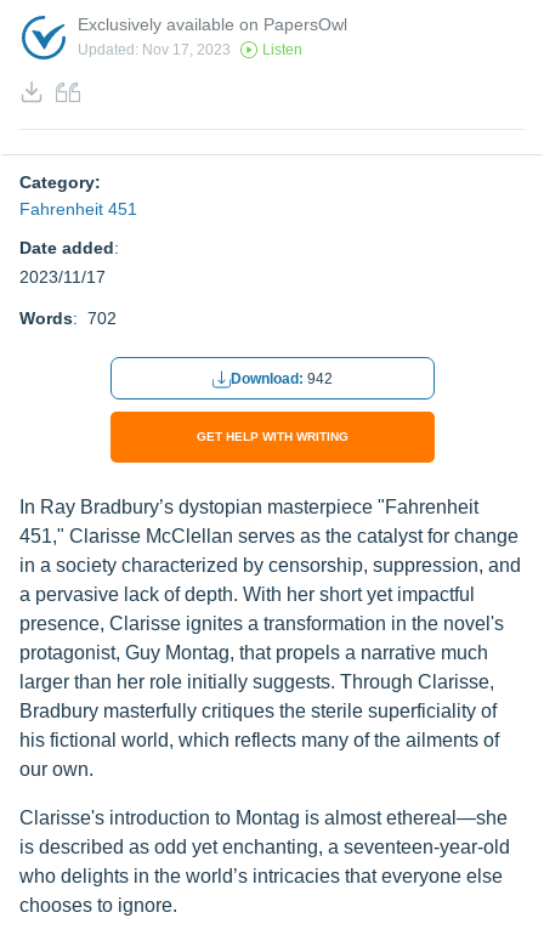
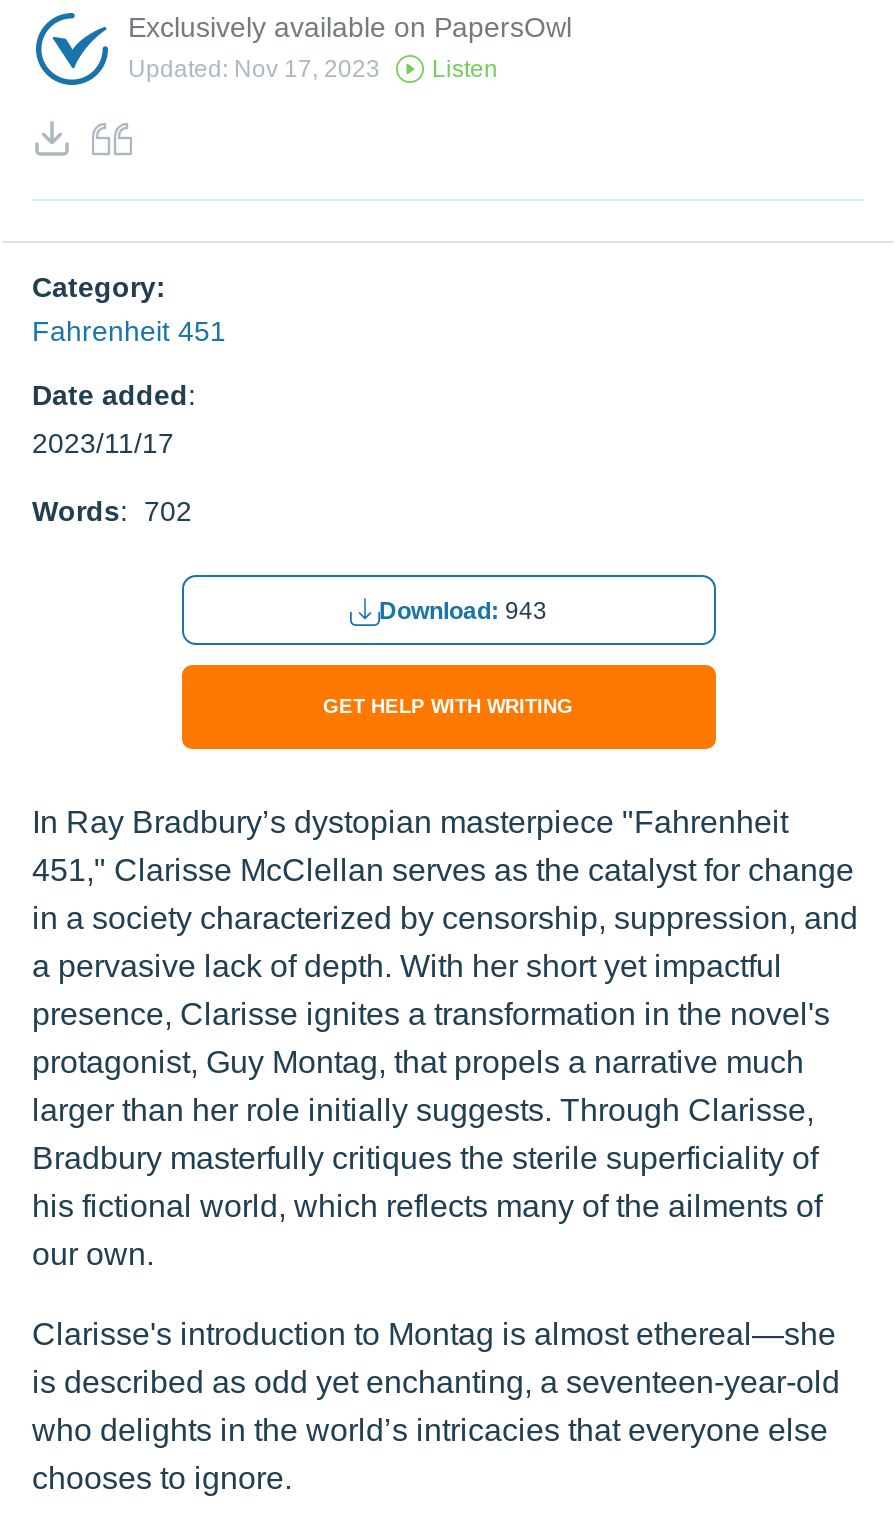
[230,371,332,388] Download: 942 -> [379,598,547,626] Download: 943

